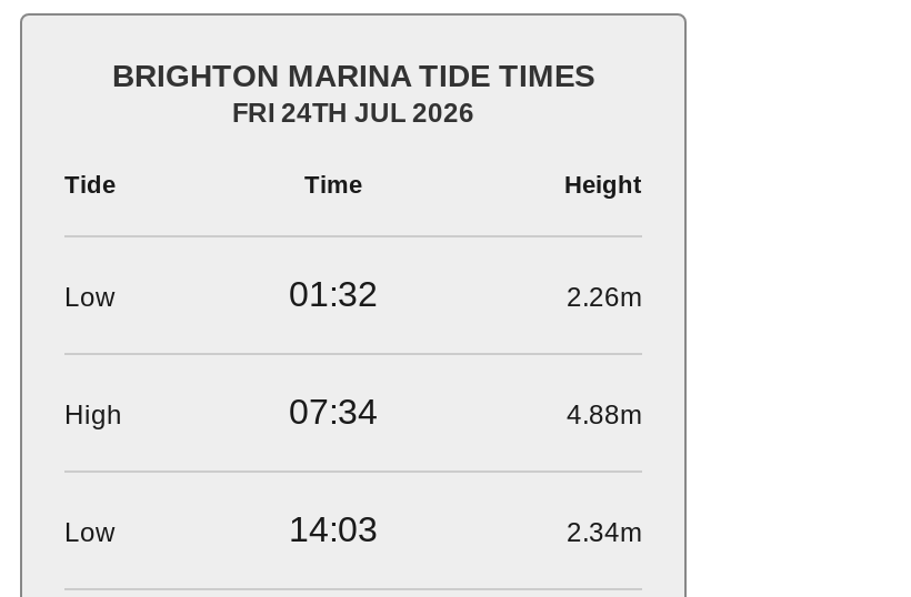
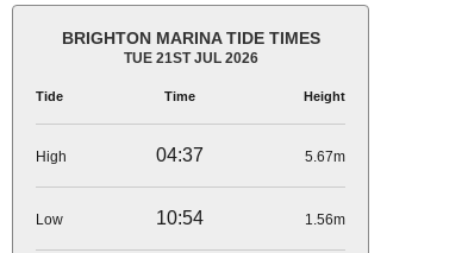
[232,98,474,129] FRI 24TH JUL 2026 -> [123,50,258,67] TUE 21ST JUL 2026
[64,276,642,314] Low | 01:32 | 2.26m -> none
[289,393,642,431] 07:34 | 4.88m -> [156,145,345,165] 04:37 | 5.67m
[289,511,642,549] 14:03 | 2.34m -> [156,208,345,228] 10:54 | 1.56m

